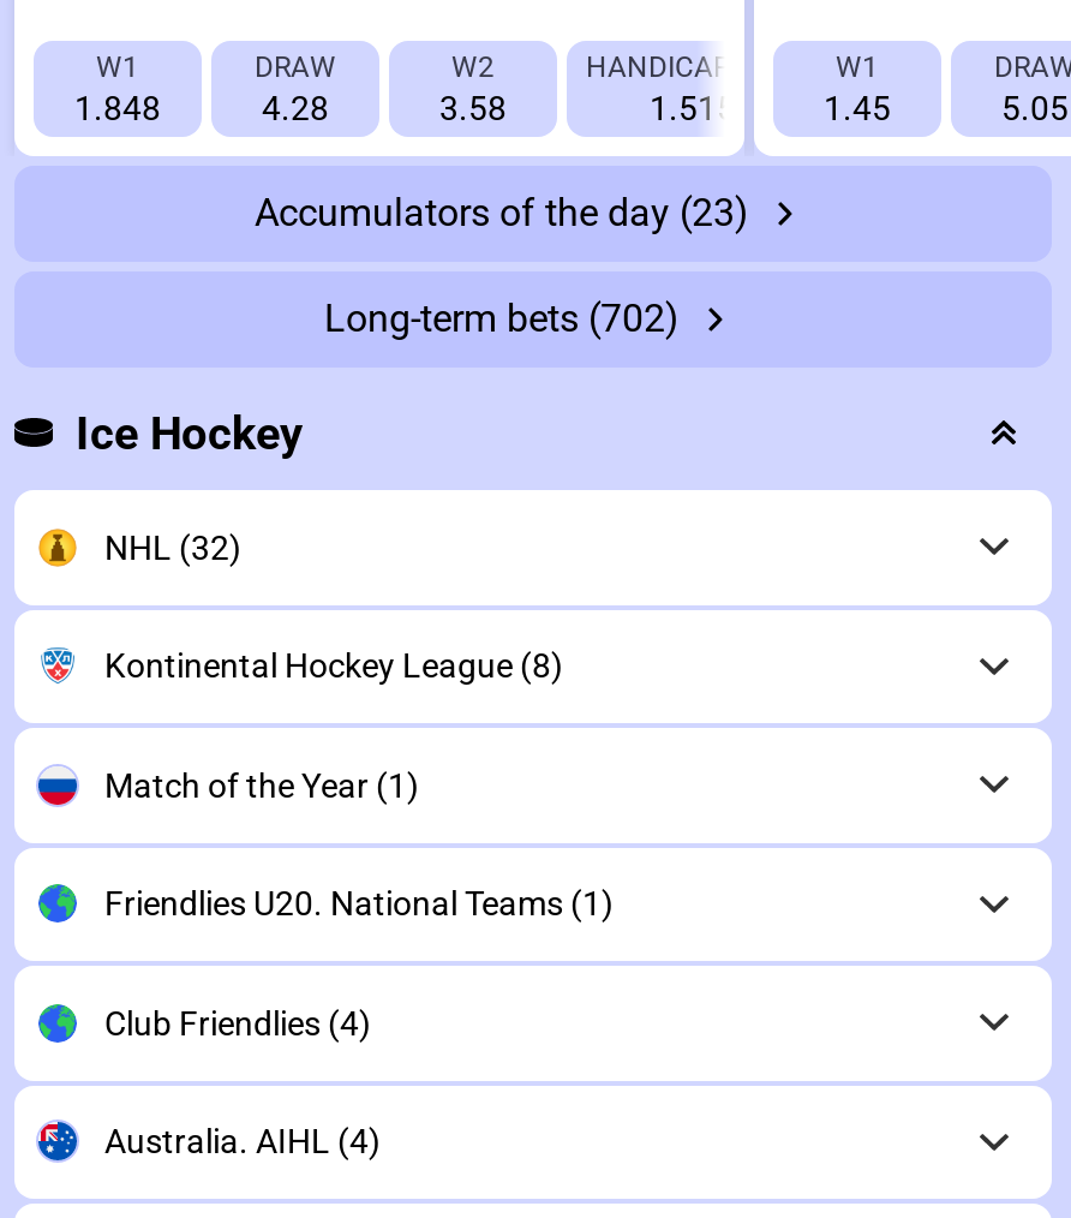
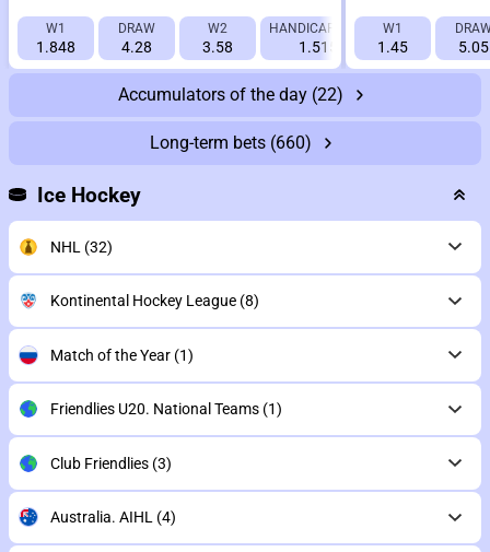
[255,189,749,234] Accumulators of the day (23) -> [118,84,343,104] Accumulators of the day (22)
[324,294,680,340] Long-term bets (702) -> [150,132,312,152] Long-term bets (660)
[104,1004,371,1042] Club Friendlies (4) -> [50,454,171,472] Club Friendlies (3)

